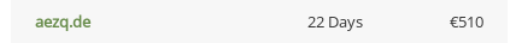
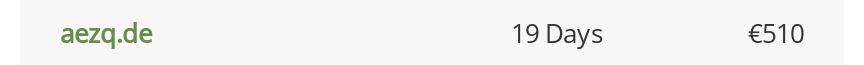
[307,11,362,32] 22 Days -> [511,15,603,51] 19 Days

